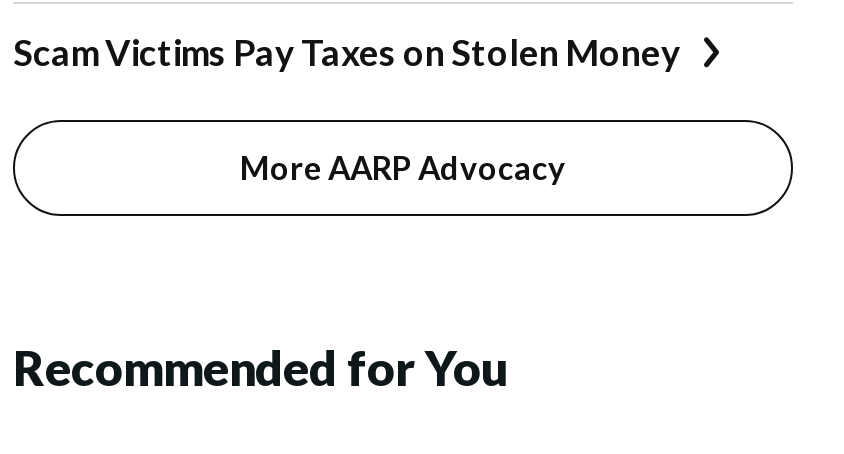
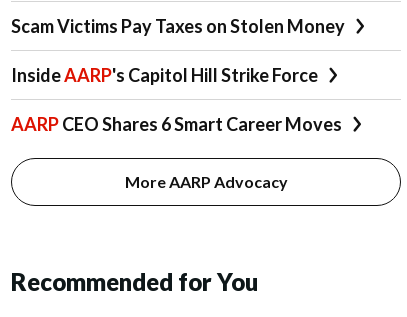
none -> [11,64,342,135] Inside AARP's Capitol Hill Strike Force | AARP CEO Shares 6 Smart Career Moves

